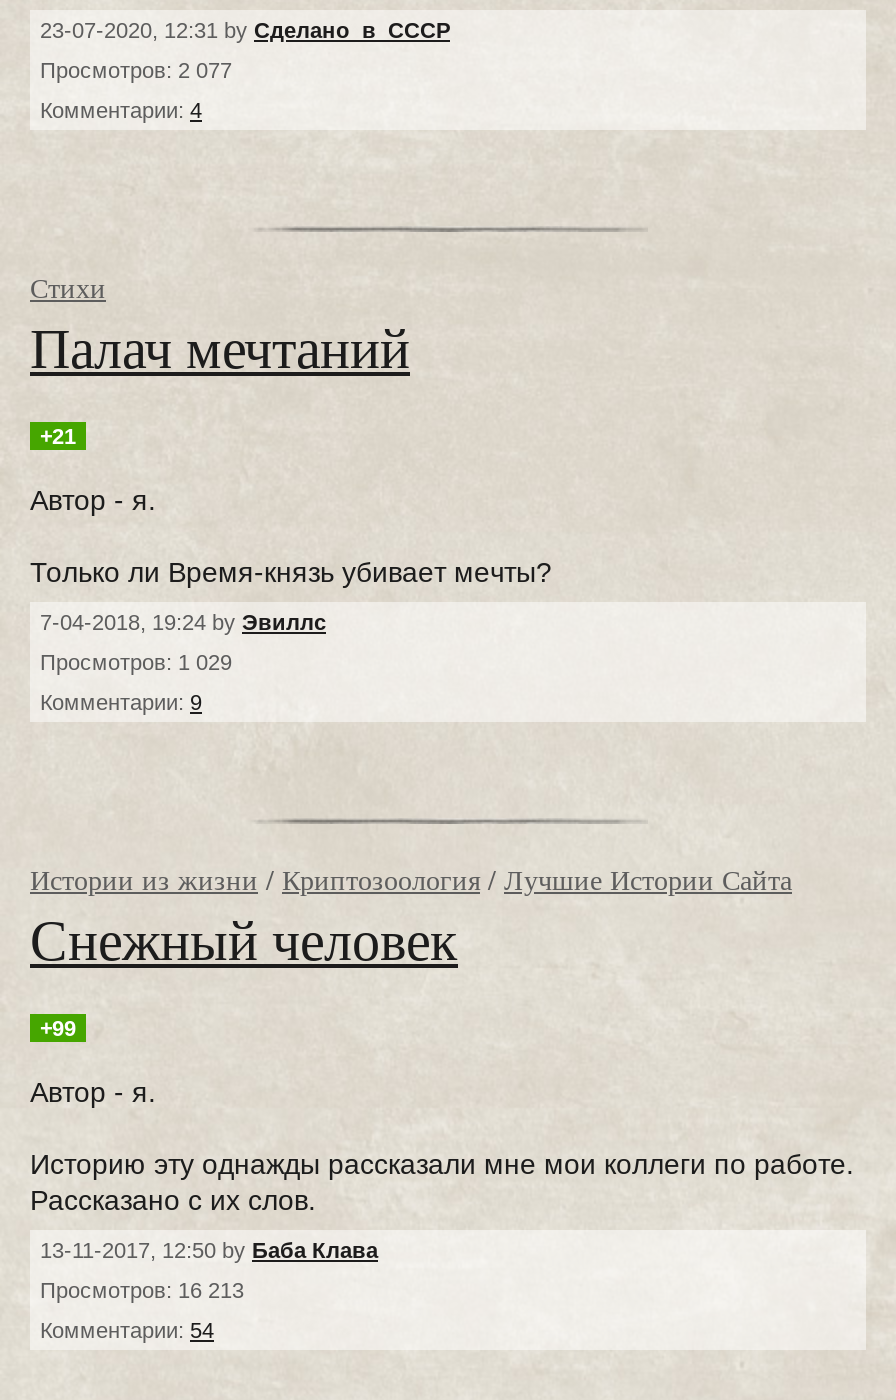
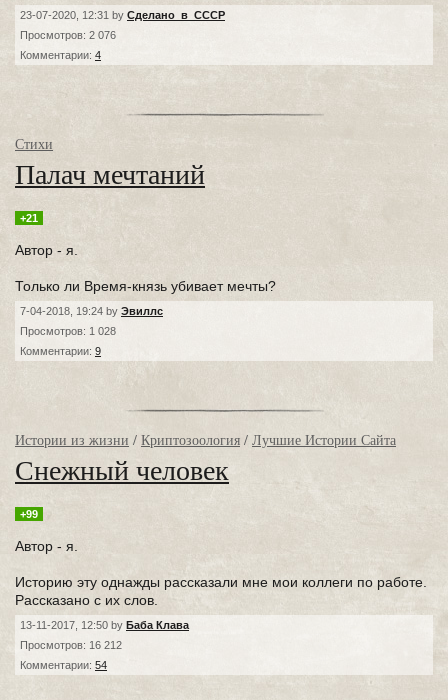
[40,58,232,82] Просмотров: 2 077 -> [20,29,116,41] Просмотров: 2 076
[40,650,232,674] Просмотров: 1 029 -> [20,325,116,337] Просмотров: 1 028
[40,1278,244,1302] Просмотров: 16 213 -> [20,639,122,651] Просмотров: 16 212

